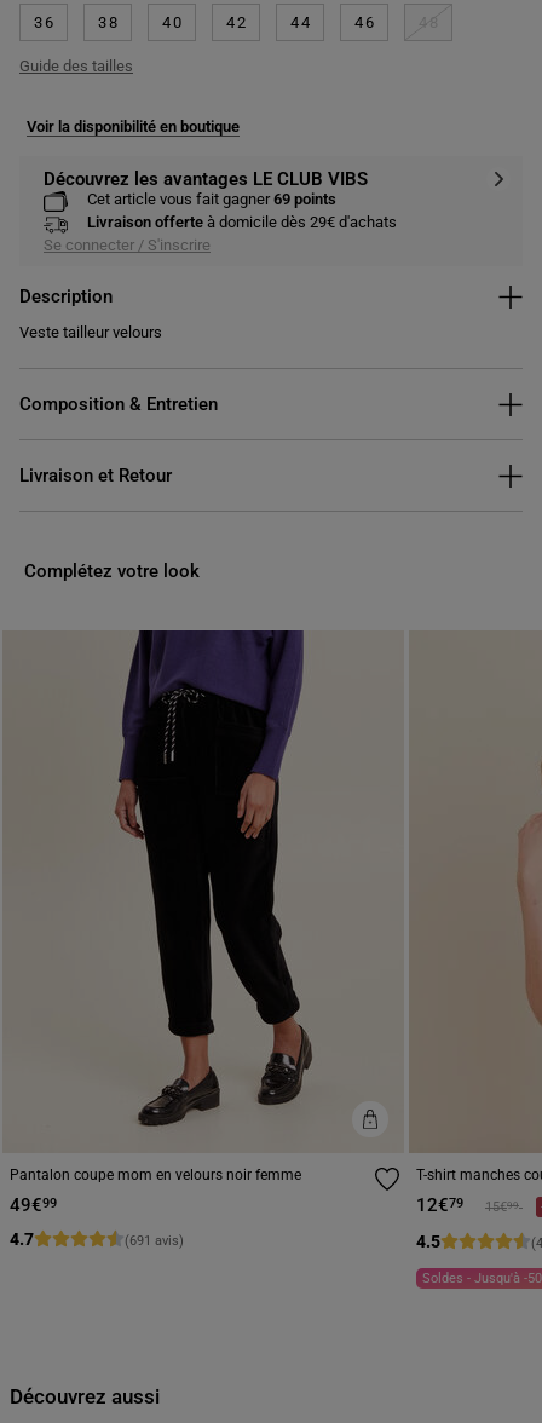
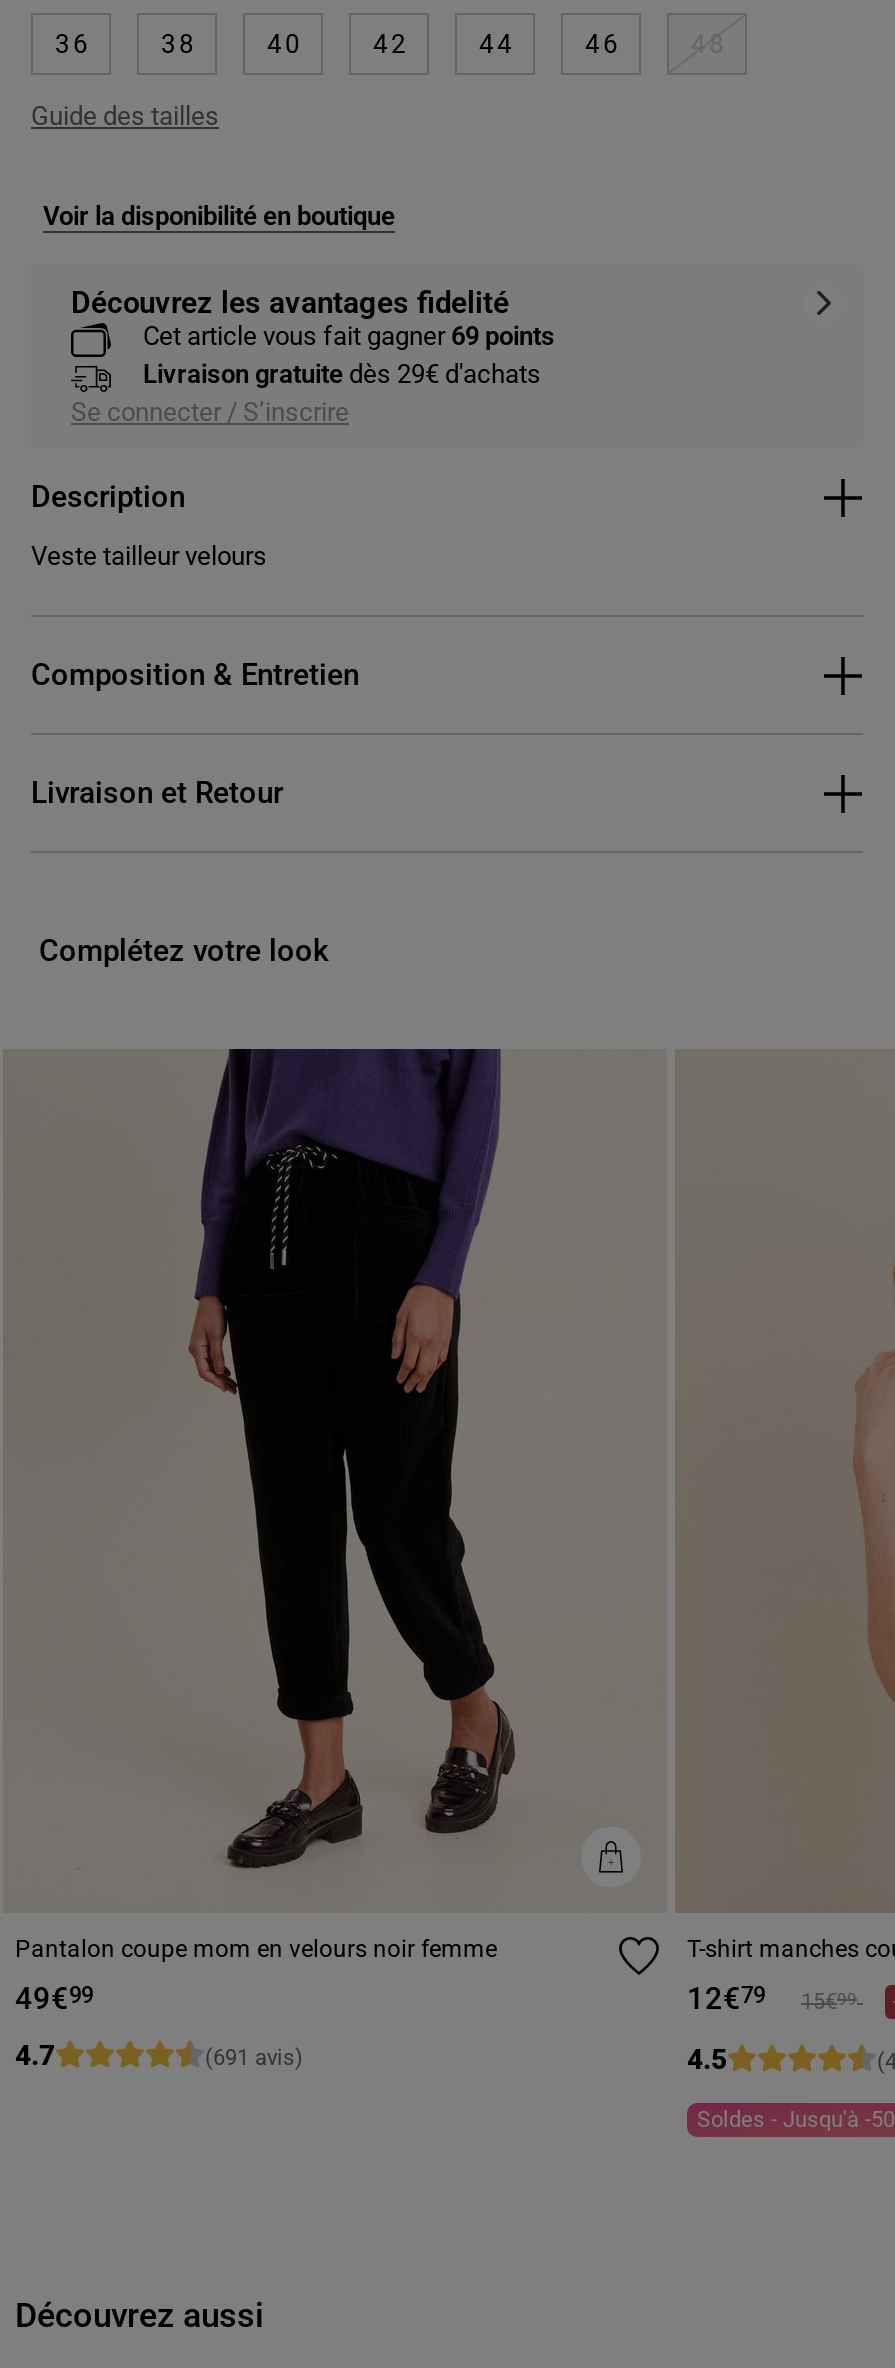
[44,168,368,190] Découvrez les avantages LE CLUB VIBS -> [71,285,509,321] Découvrez les avantages fidelité
[44,213,397,254] Livraison offerte à domicile dès 29€ d'achats | Se connecter / S'inscrire -> [71,359,541,427] Livraison gratuite dès 29€ d'achats | Se connecter / S’inscrire

